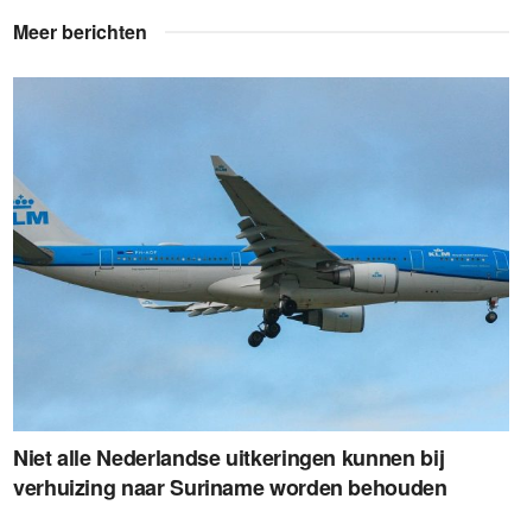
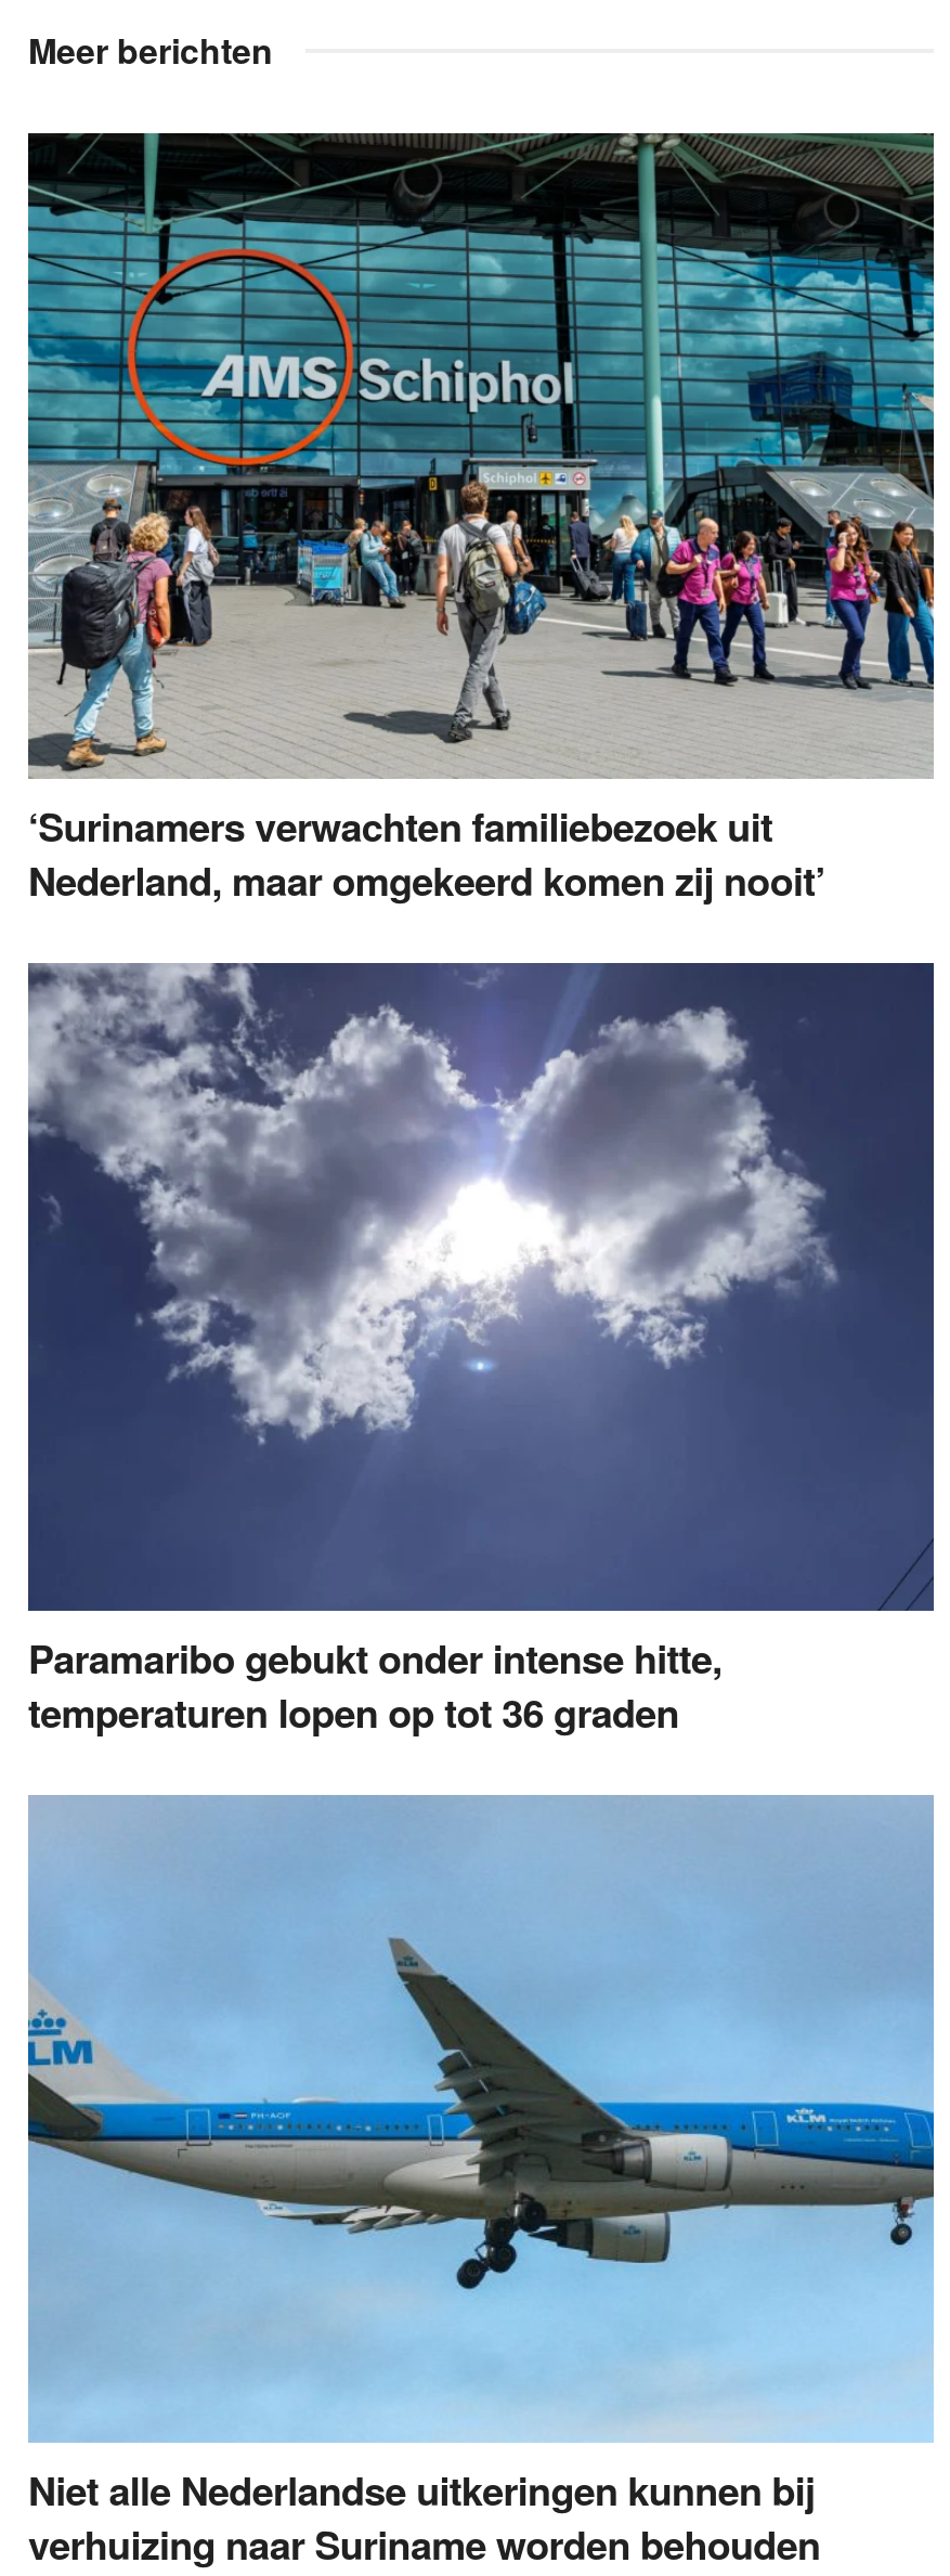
none -> [26,131,936,910] [image] | ‘Surinamers verwachten familiebezoek uit | Nederland, maar omgekeerd komen zij nooit’
none -> [26,961,936,1741] [image] | Paramaribo gebukt onder intense hitte, | temperaturen lopen op tot 36 graden

